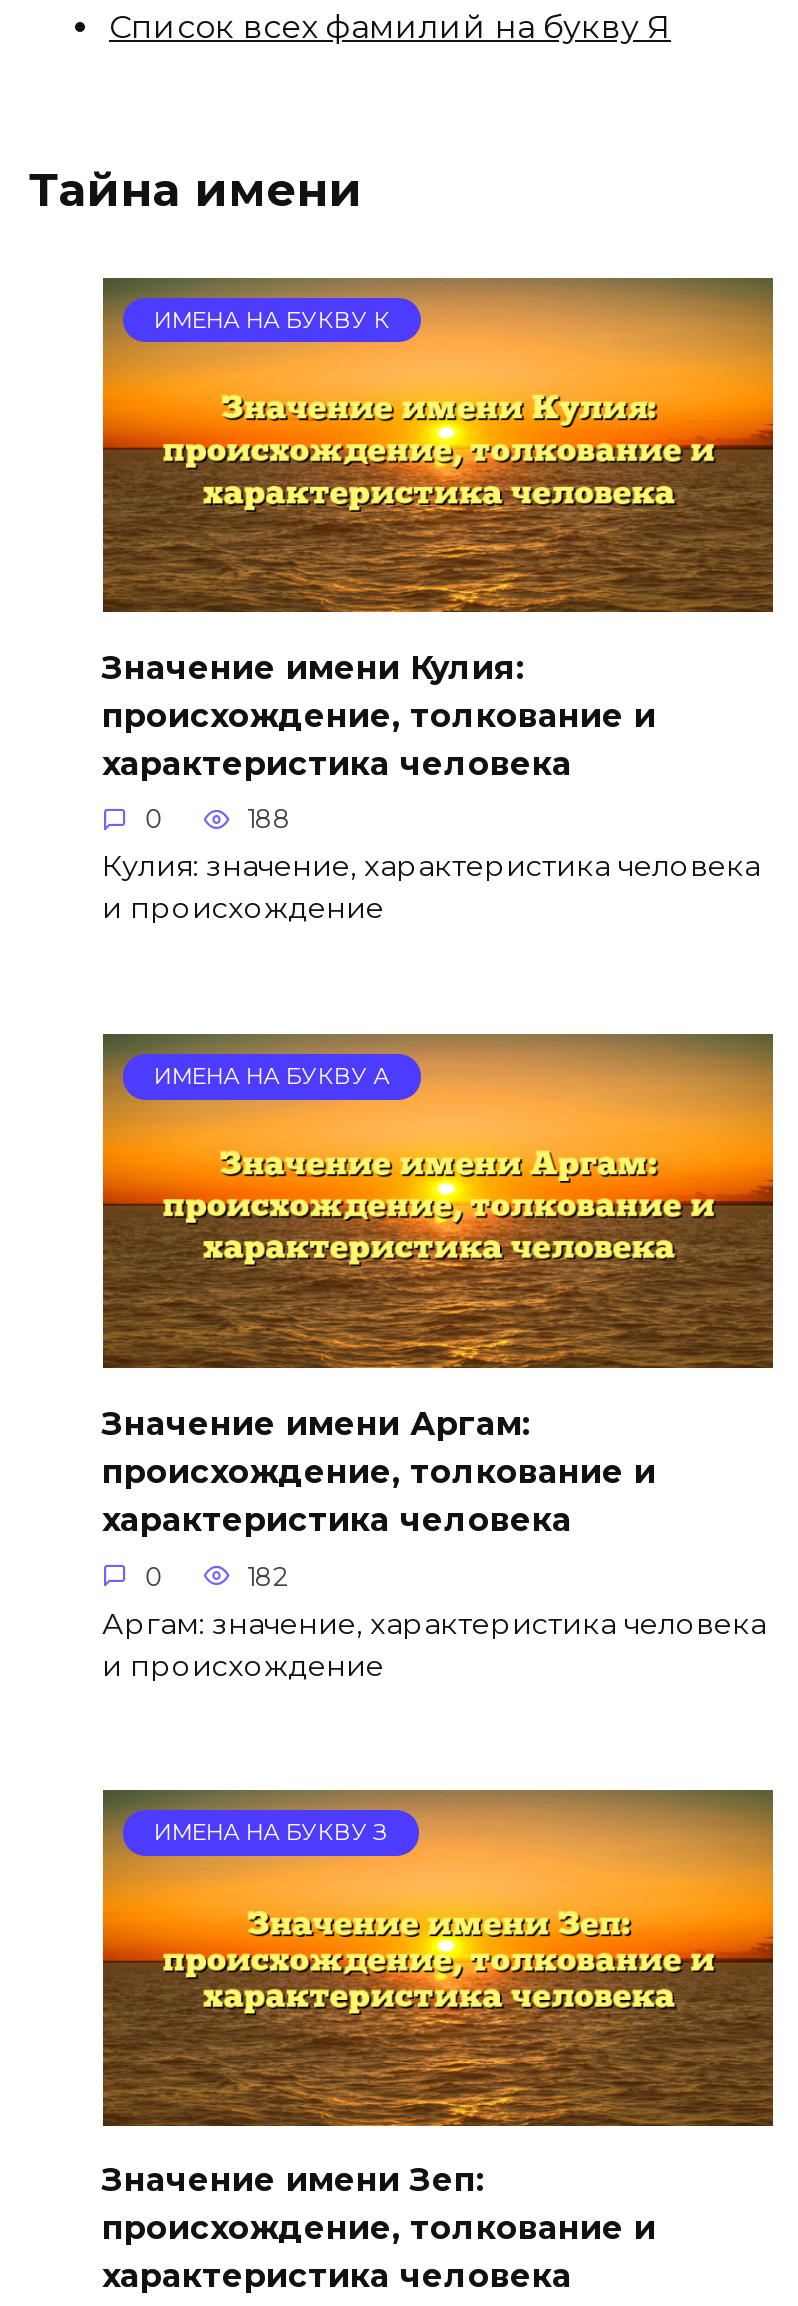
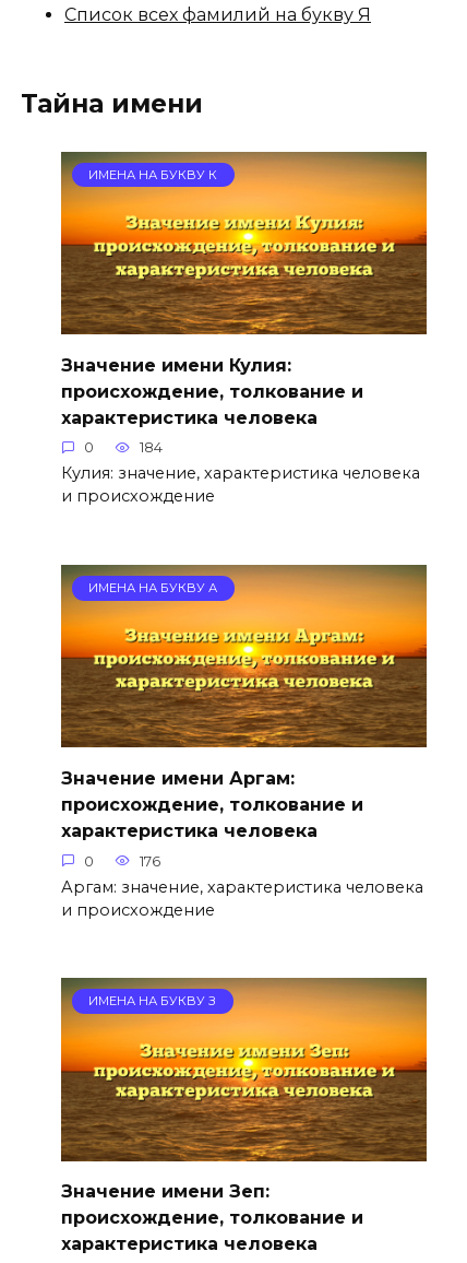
[247,805,291,835] 188 -> [140,440,163,456] 184
[247,1561,287,1591] 182 -> [140,853,160,869] 176

